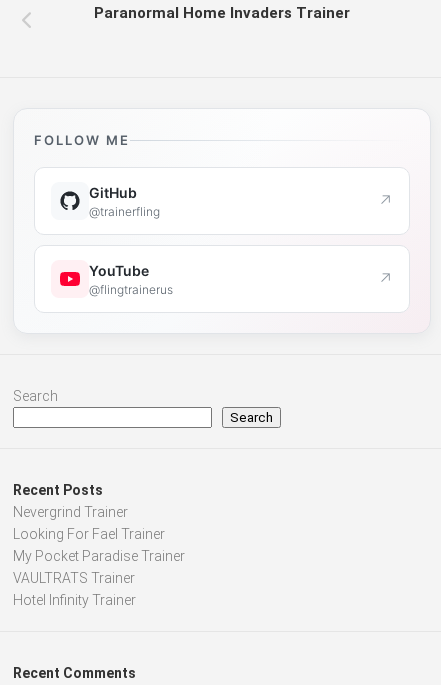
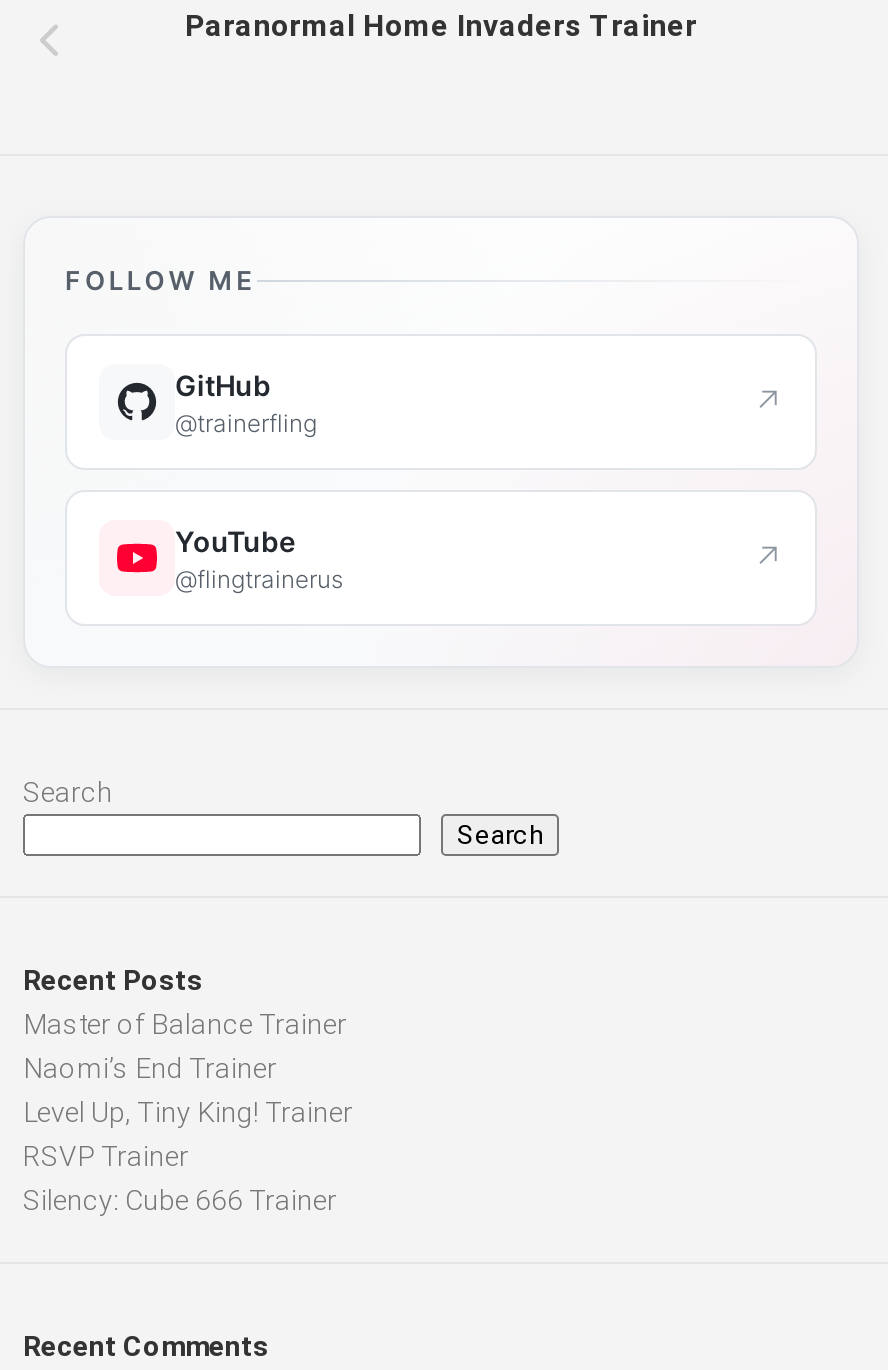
[13,504,185,608] Nevergrind Trainer | Looking For Fael Trainer | My Pocket Paradise Trainer | VAULTRATS Trainer | Hotel Infinity Trainer -> [23,1009,353,1217] Master of Balance Trainer | Naomi’s End Trainer | Level Up, Tiny King! Trainer | RSVP Trainer | Silency: Cube 666 Trainer

